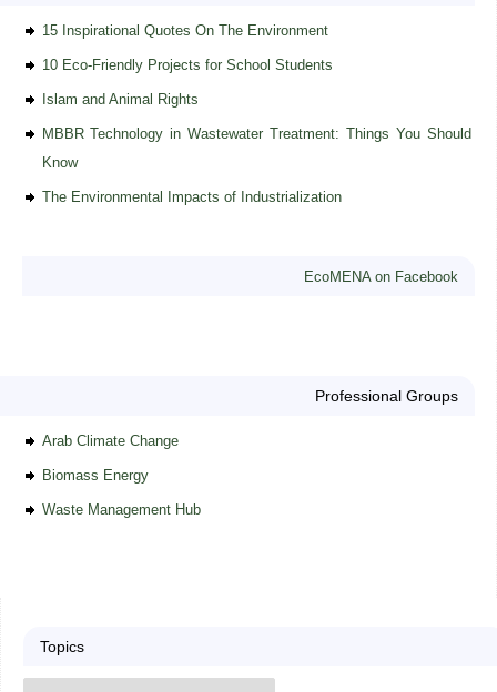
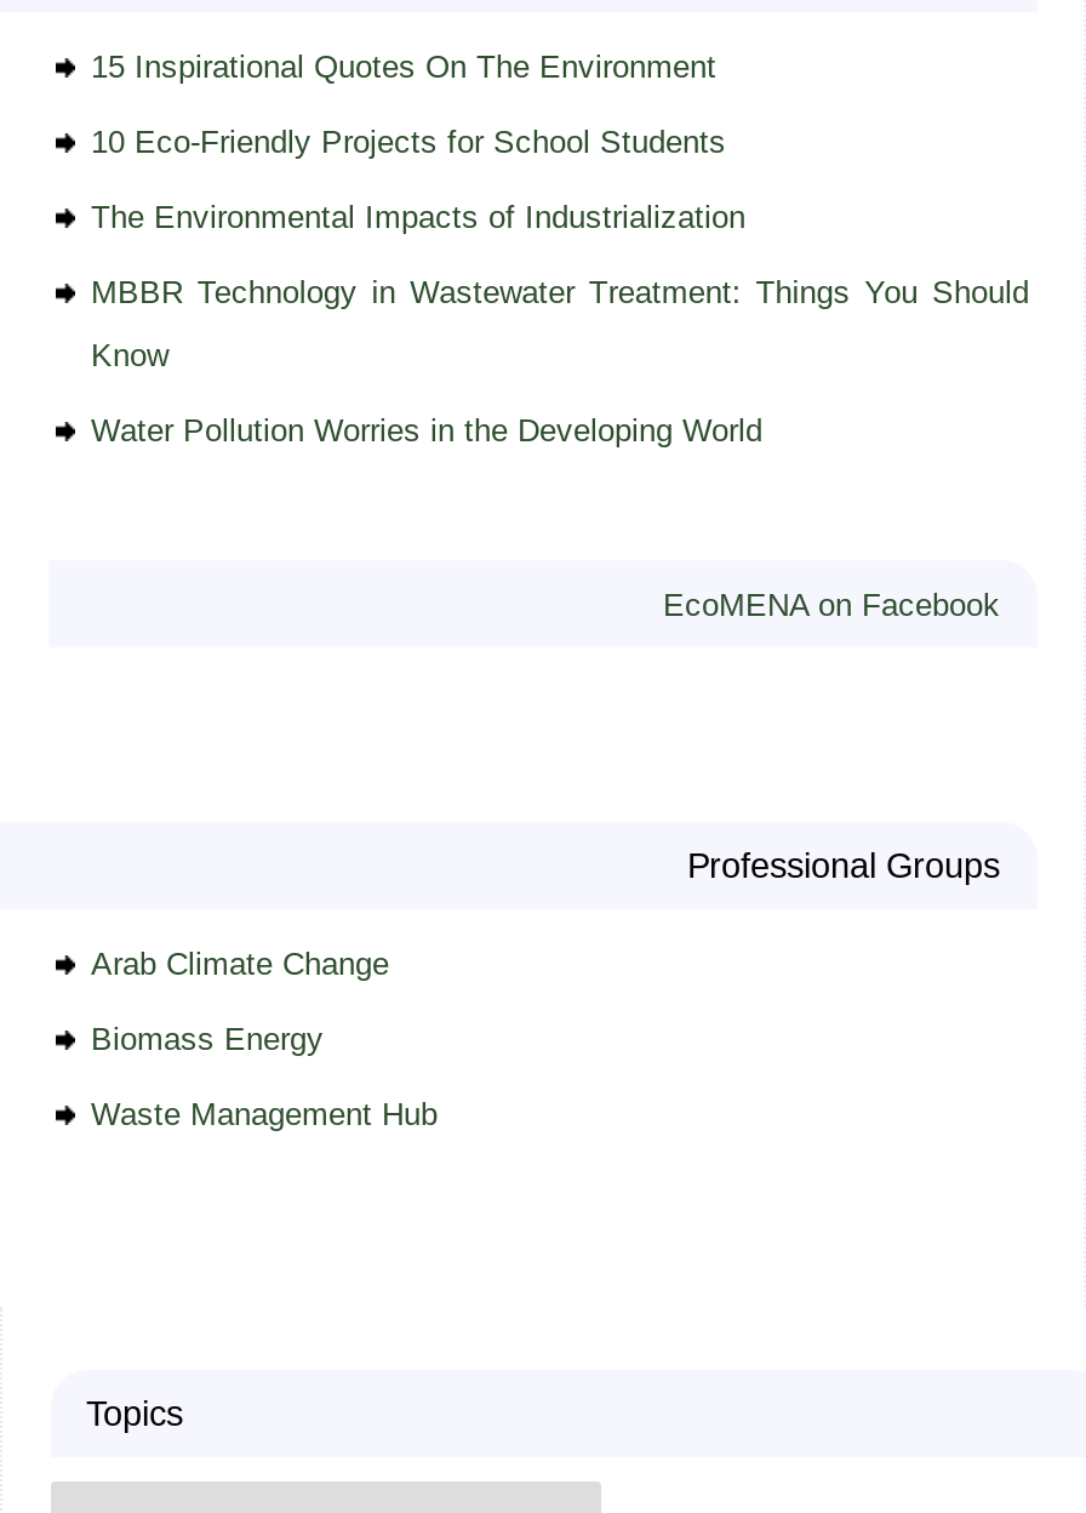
[42,91,198,108] Islam and Animal Rights -> none
none -> [91,413,762,449] Water Pollution Worries in the Developing World
moved [42,189,341,205] -> [91,199,745,236]: The Environmental Impacts of Industrialization

